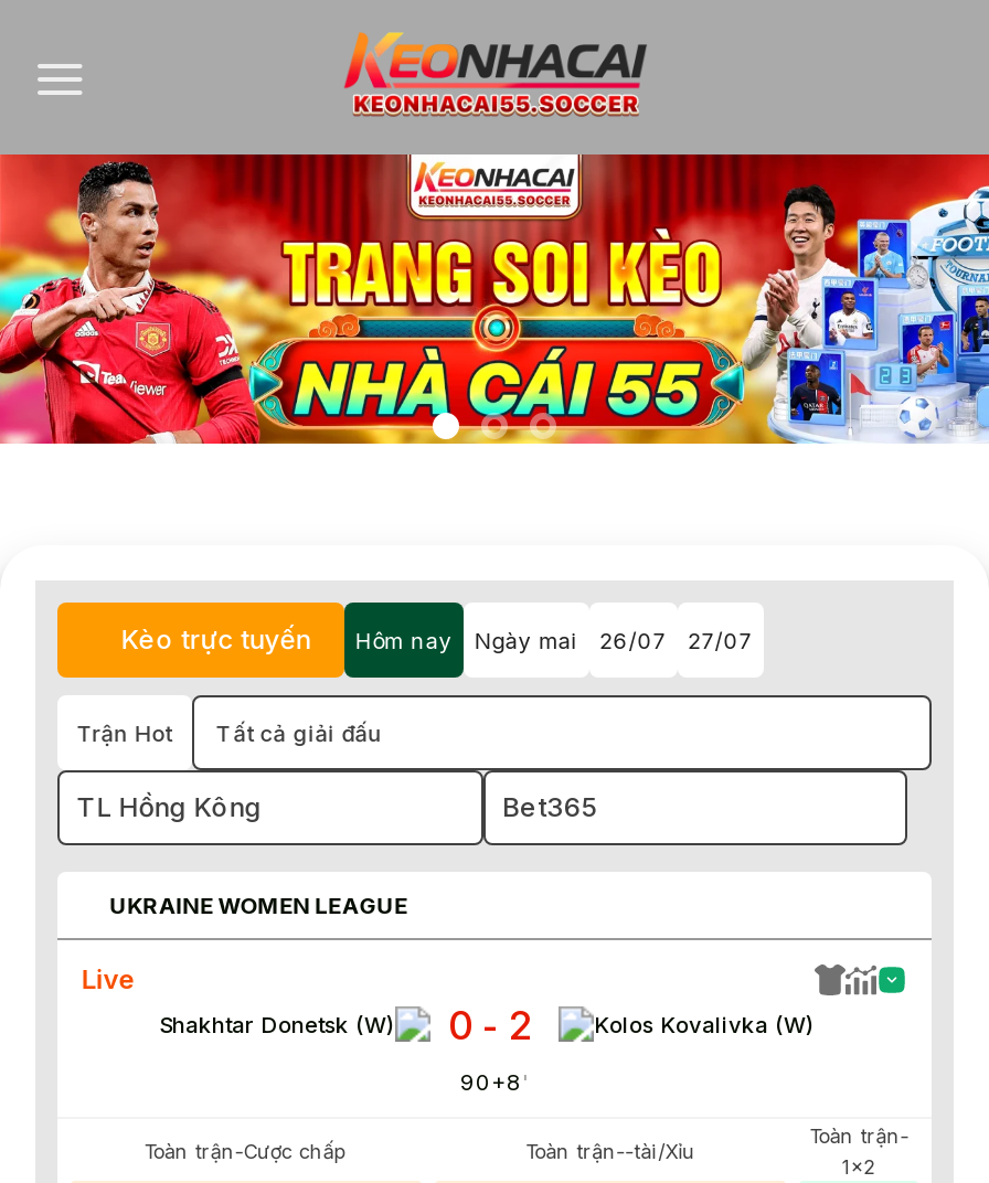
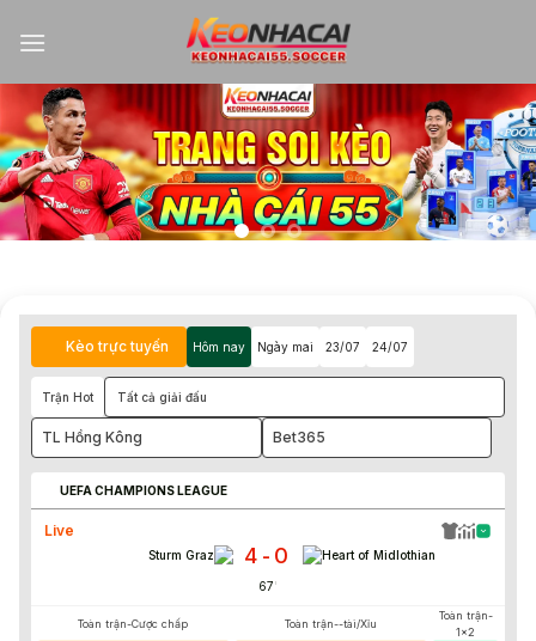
[600,626,666,652] 26/07 -> [325,339,360,353] 23/07
[688,626,752,652] 27/07 -> [372,339,408,353] 24/07
[110,891,408,917] UKRAINE WOMEN LEAGUE -> [60,483,227,497] UEFA CHAMPIONS LEAGUE
[159,1001,815,1047] Shakhtar Donetsk (W) | 0 - 2 | Kolos Kovalivka (W) -> [148,542,435,567] Sturm Graz | 4 - 0 | Heart of Midlothian
[460,1067,529,1094] 90+8 ' -> [258,578,278,593] 67 '

